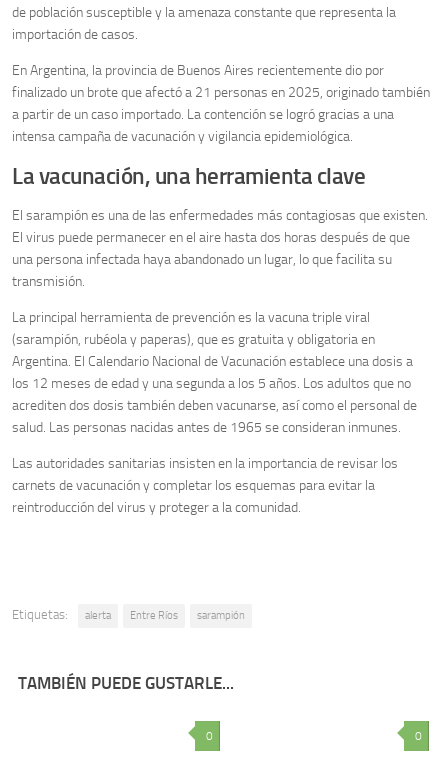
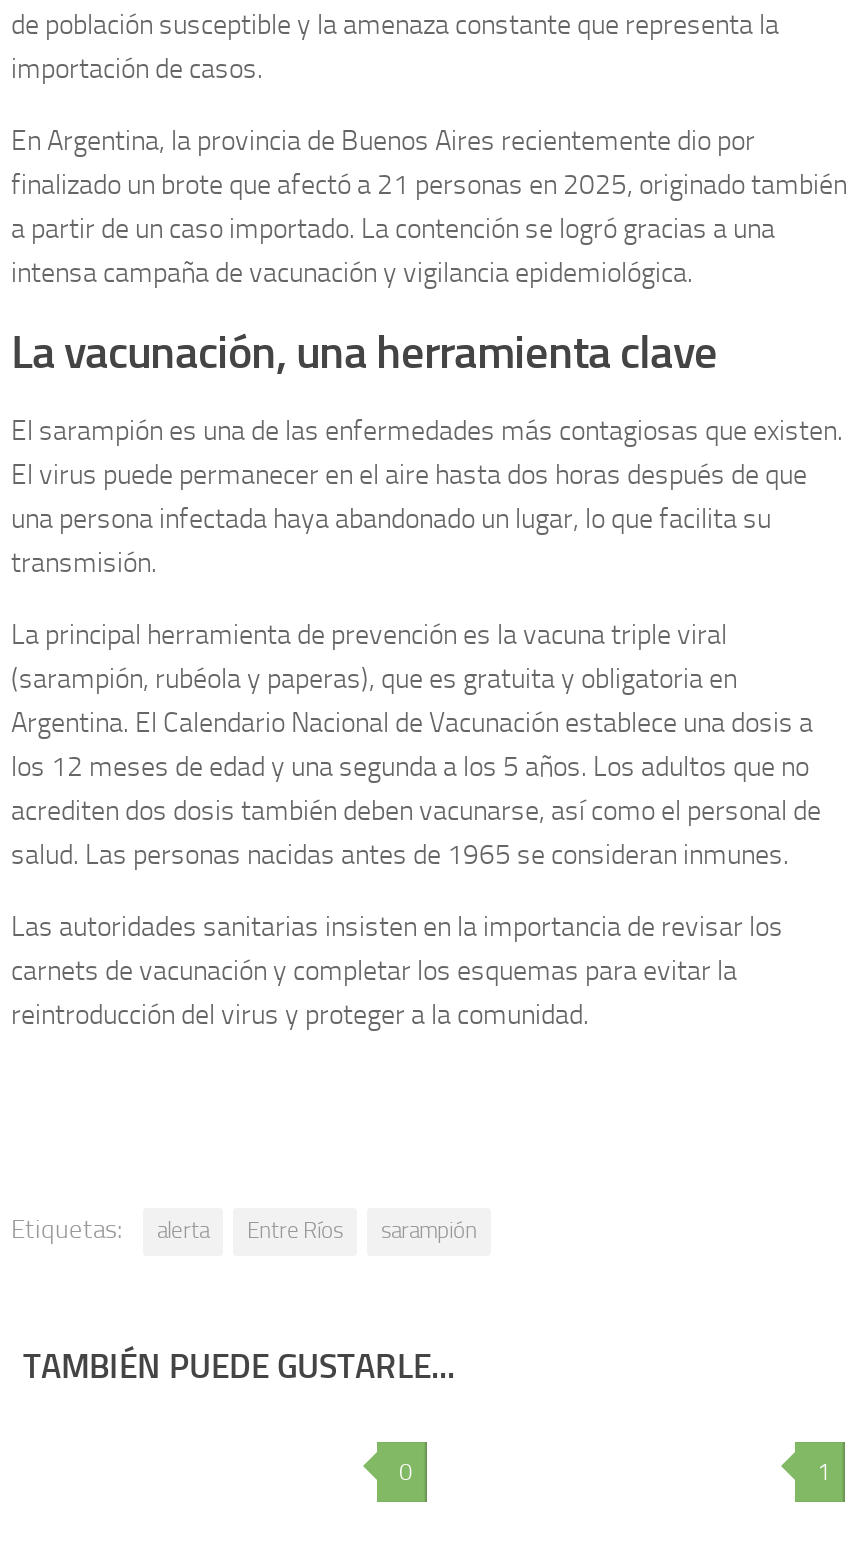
[415,729,422,743] 0 -> [817,1458,831,1486] 1

